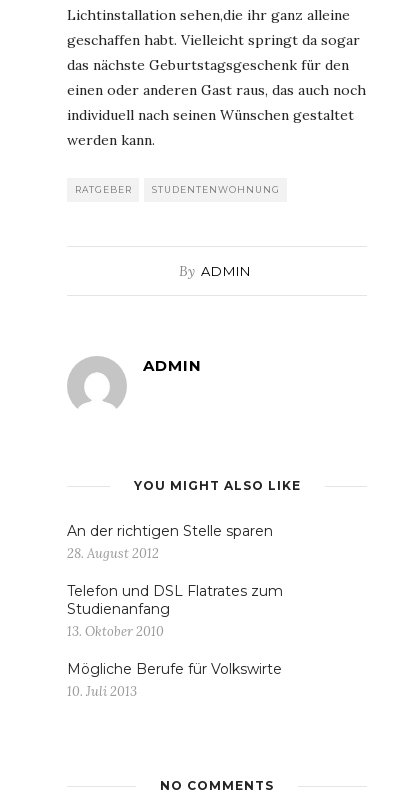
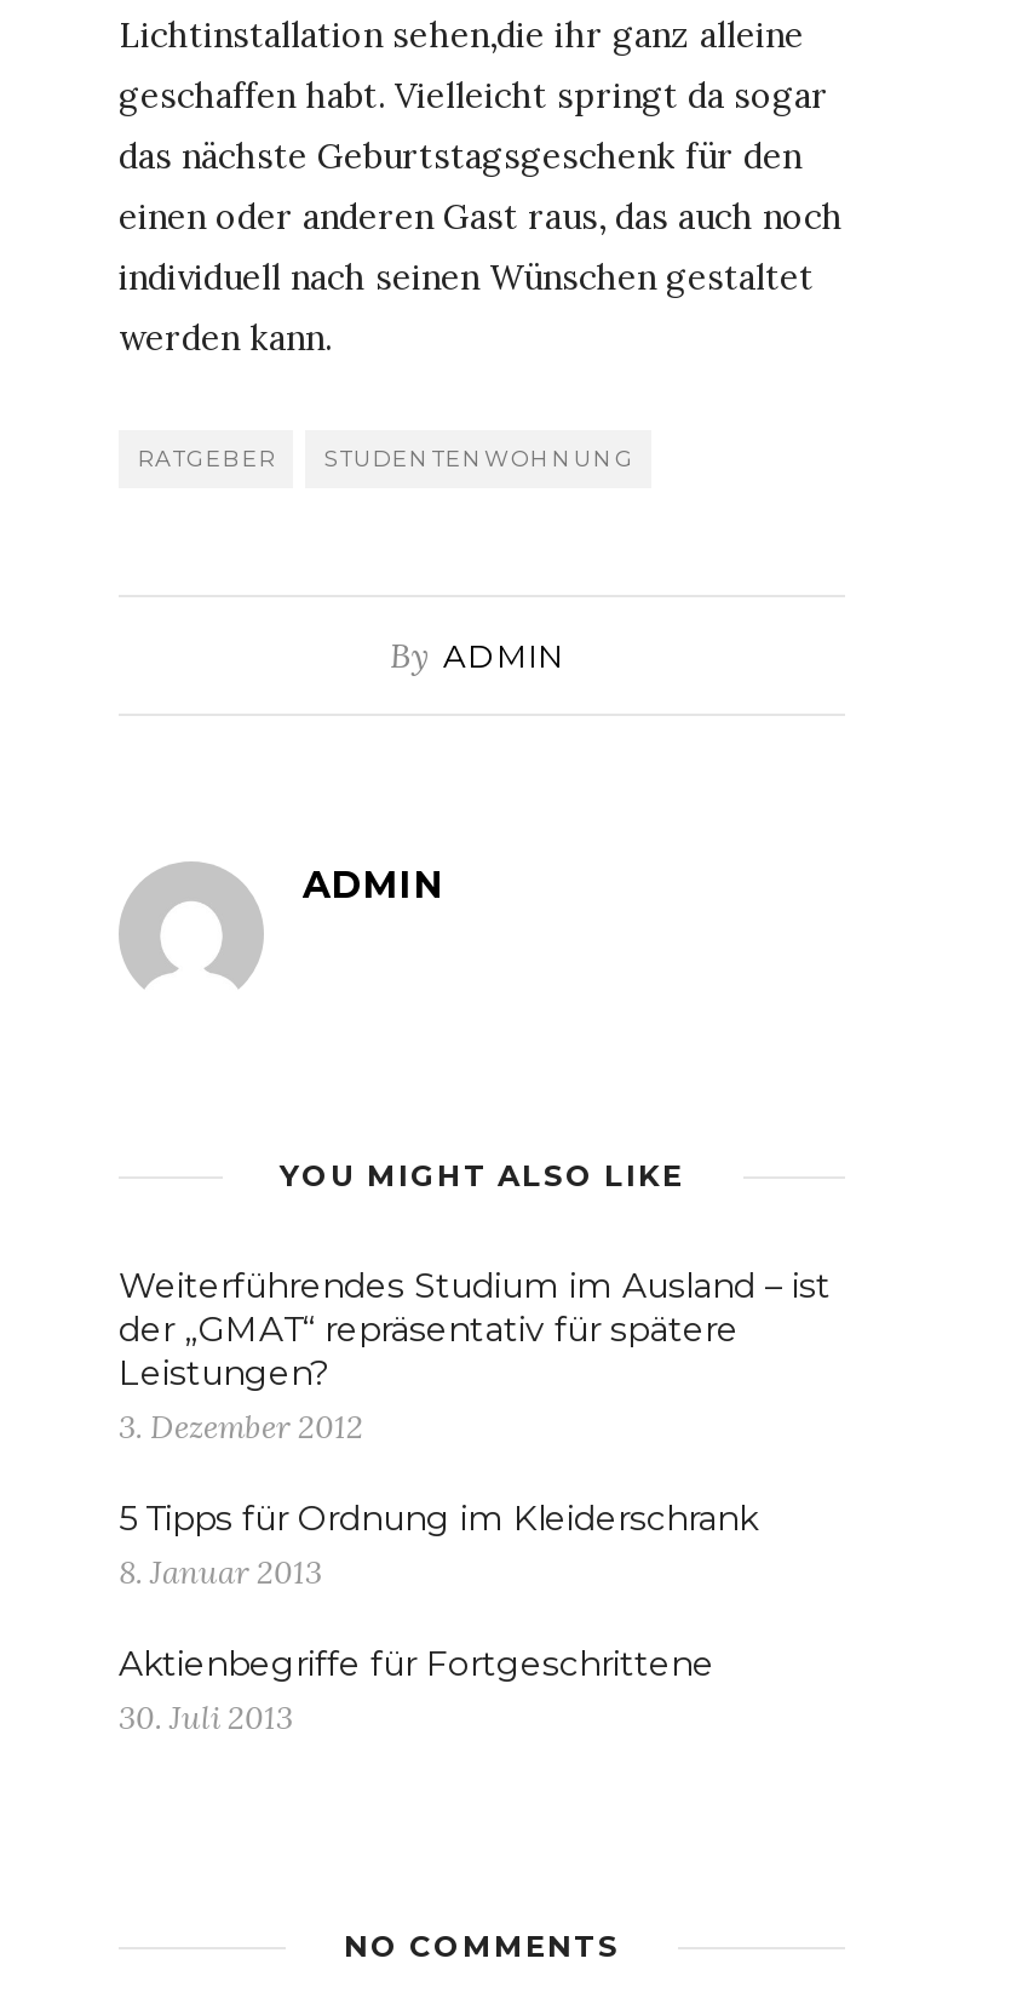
[67,522,273,562] An der richtigen Stelle sparen | 28. August 2012 -> [119,1263,831,1447] Weiterführendes Studium im Ausland – ist | der „GMAT“ repräsentativ für spätere | Leistungen? | 3. Dezember 2012
[67,582,283,640] Telefon und DSL Flatrates zum | Studienanfang | 13. Oktober 2010 -> [119,1495,758,1592] 5 Tipps für Ordnung im Kleiderschrank | 8. Januar 2013
[67,660,282,700] Mögliche Berufe für Volkswirte | 10. Juli 2013 -> [119,1641,714,1738] Aktienbegriffe für Fortgeschrittene | 30. Juli 2013

